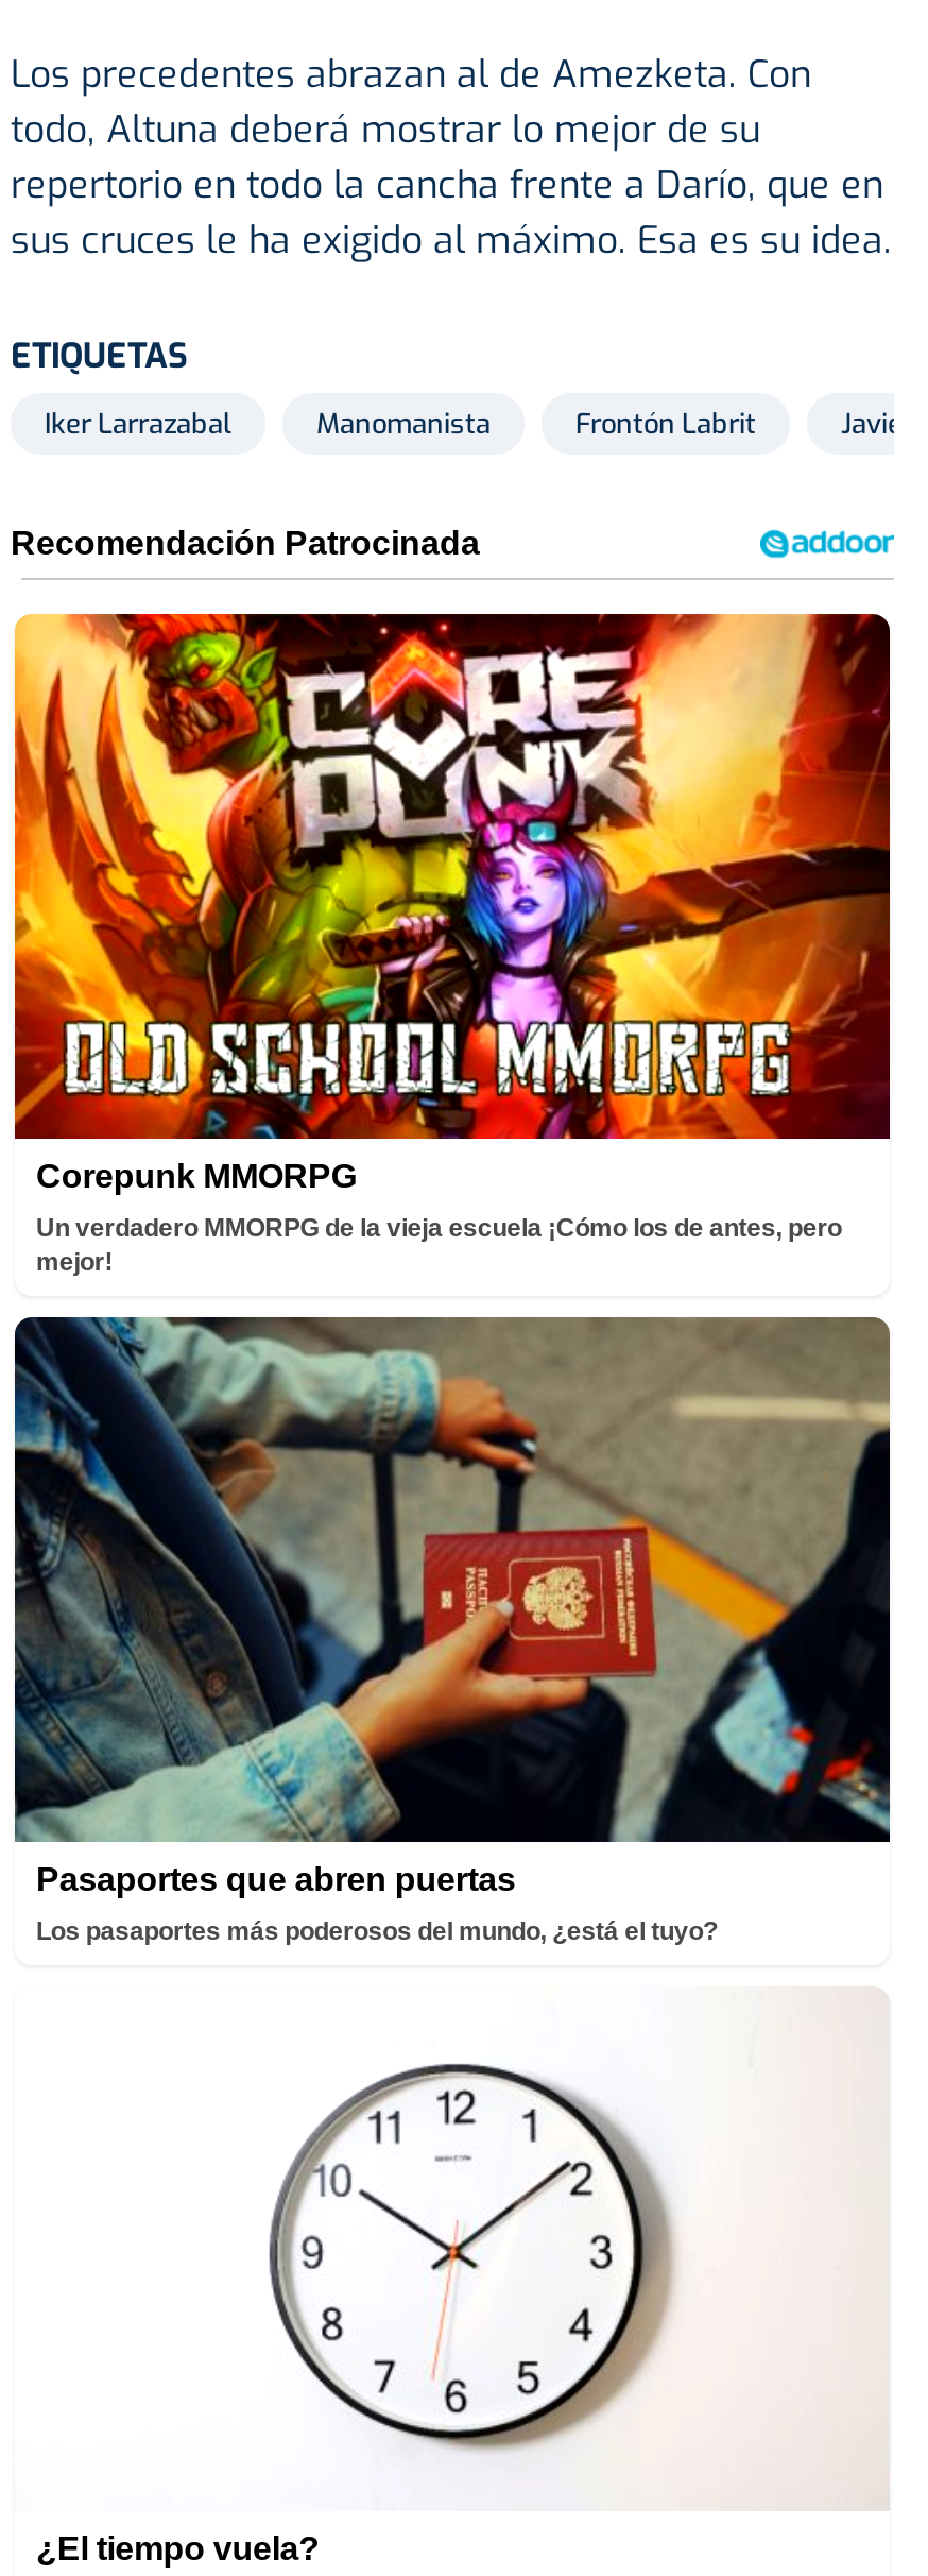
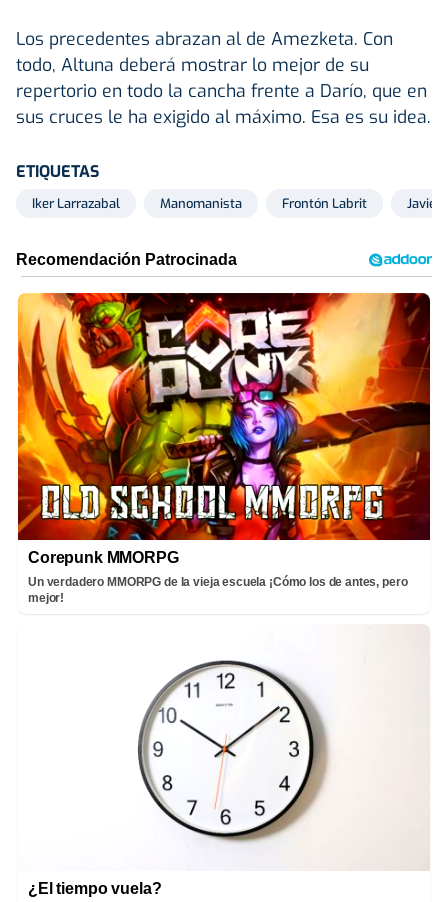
[13,1315,892,1946] [image] | Pasaportes que abren puertas | Los pasaportes más poderosos del mundo, ¿está el tuyo? -> none

